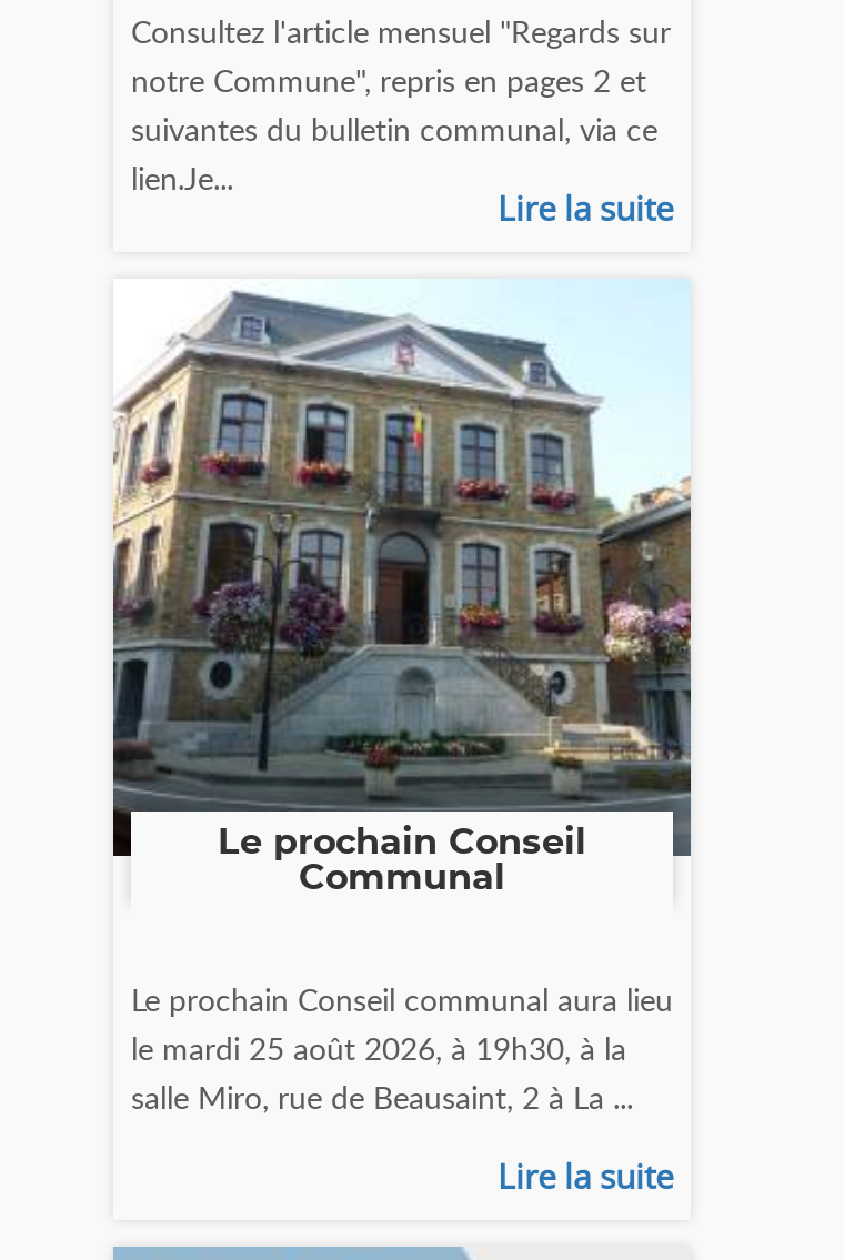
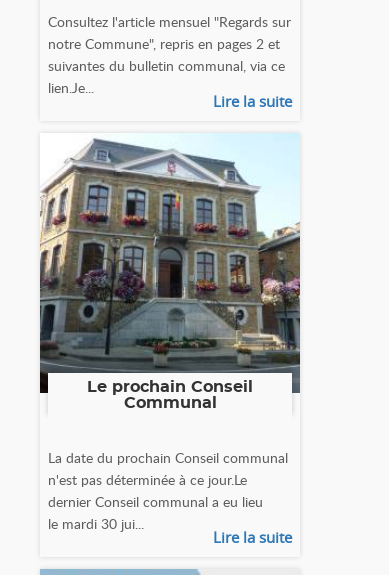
[131,979,673,1119] Le prochain Conseil communal aura lieu | le mardi 25 août 2026, à 19h30, à la | salle Miro, rue de Beausaint, 2 à La ... -> [48,448,288,533] La date du prochain Conseil communal | n'est pas déterminée à ce jour.Le | dernier Conseil communal a eu lieu | le mardi 30 jui...

